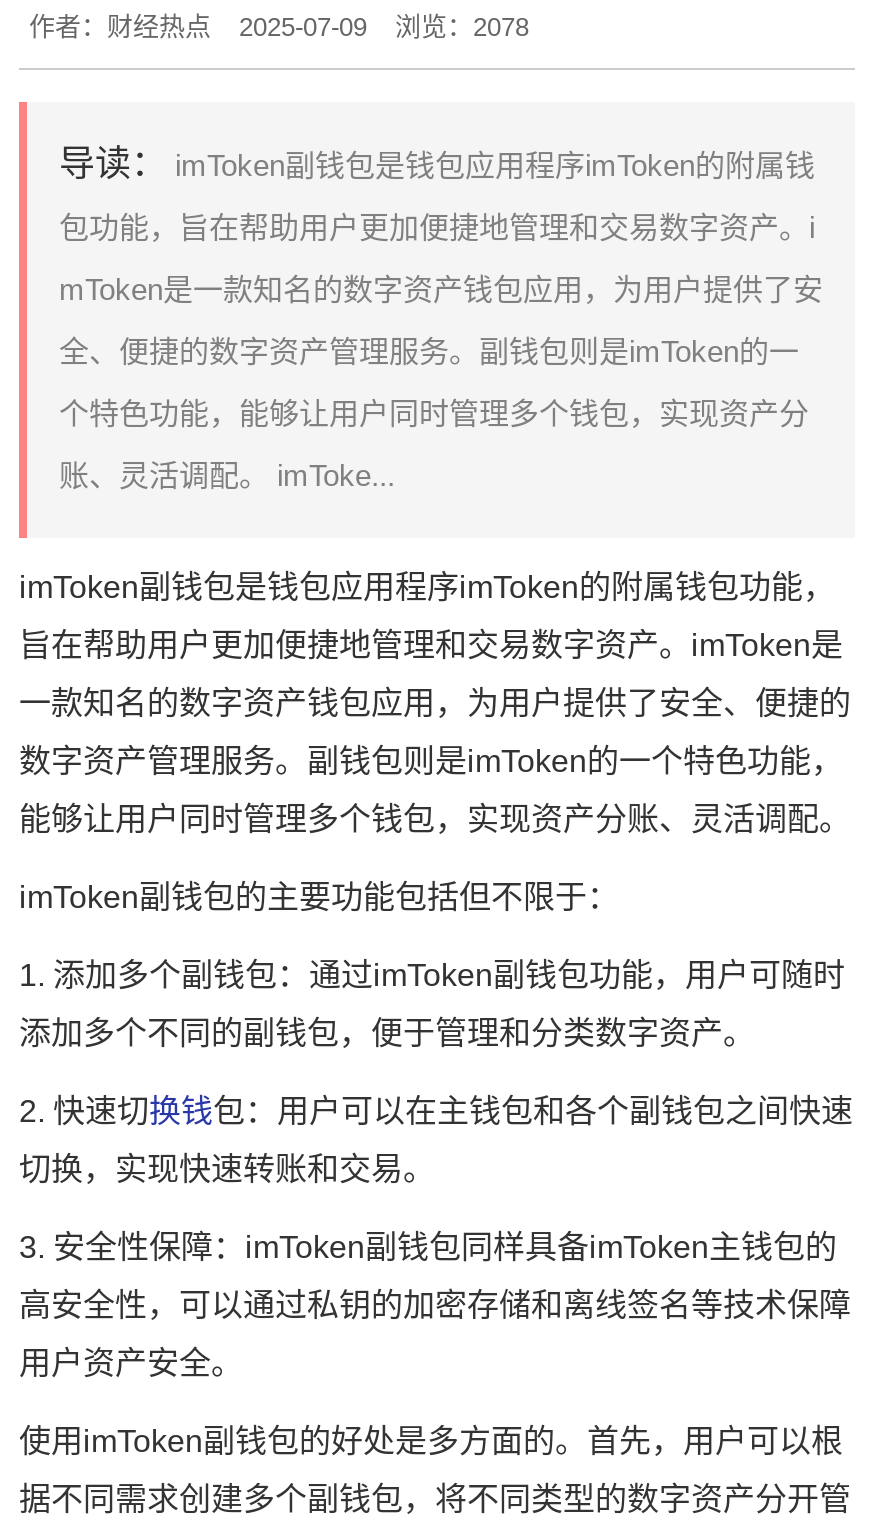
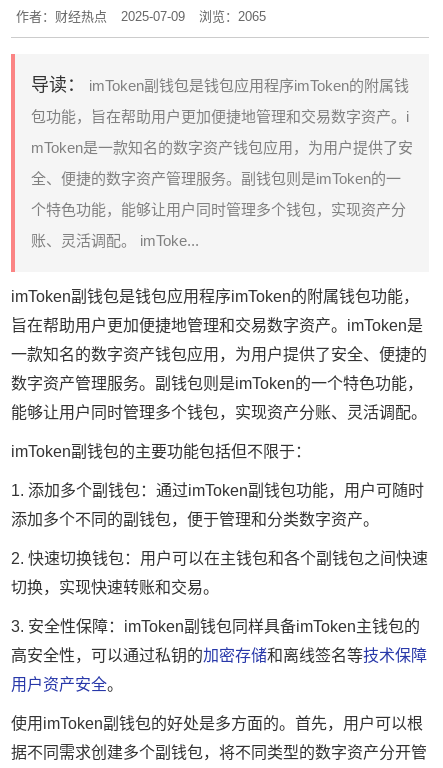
[29,12,529,42] 作者：财经热点 2025-07-09 浏览：2078 -> [16,9,266,24] 作者：财经热点 2025-07-09 浏览：2065

